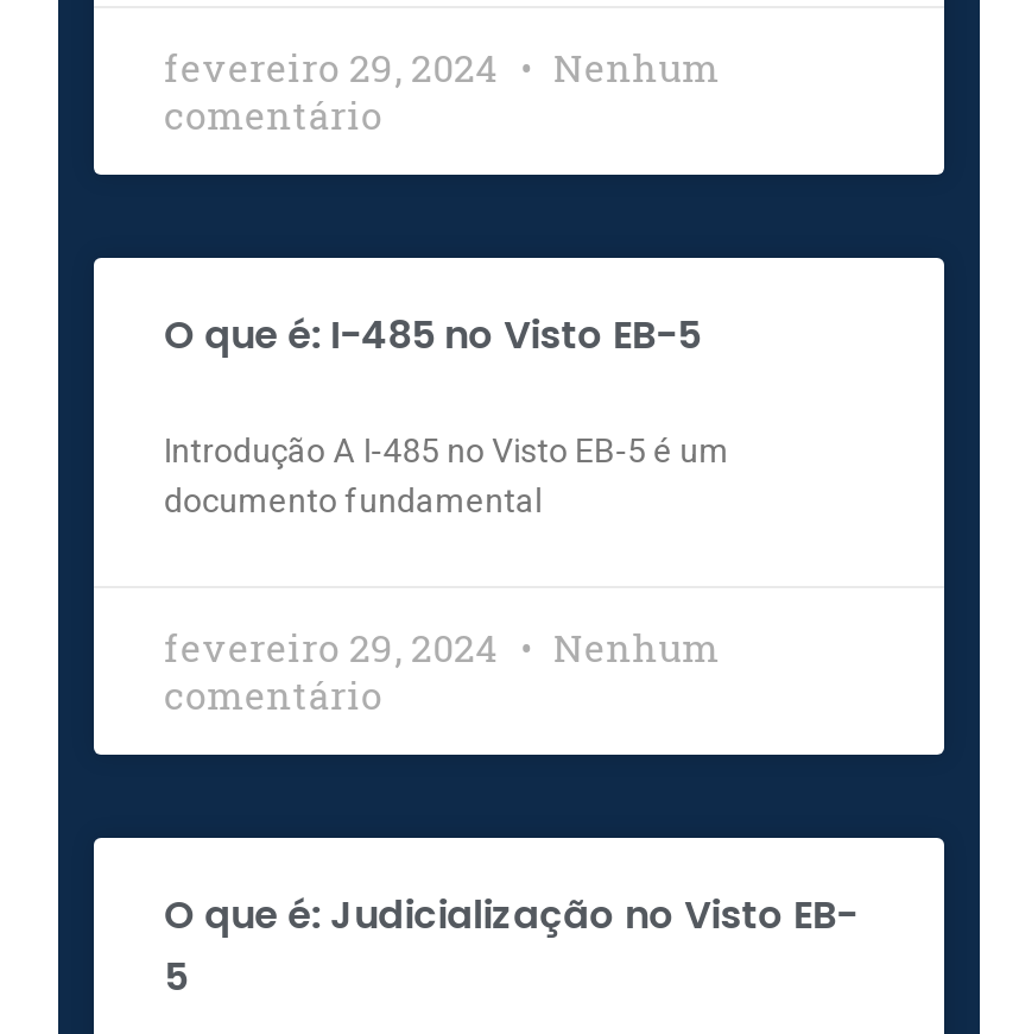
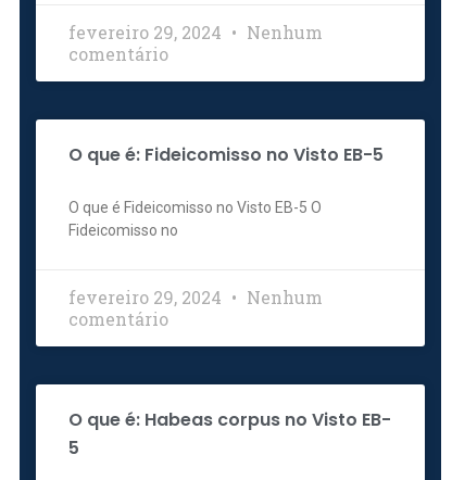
[164,307,701,361] O que é: I-485 no Visto EB-5 -> [68,142,383,167] O que é: Fideicomisso no Visto EB-5
[164,430,729,518] Introdução A I-485 no Visto EB-5 é um | documento fundamental -> [68,198,321,238] O que é Fideicomisso no Visto EB-5 O | Fideicomisso no
[164,887,858,941] O que é: Judicialização no Visto EB- -> [68,407,391,432] O que é: Habeas corpus no Visto EB-

